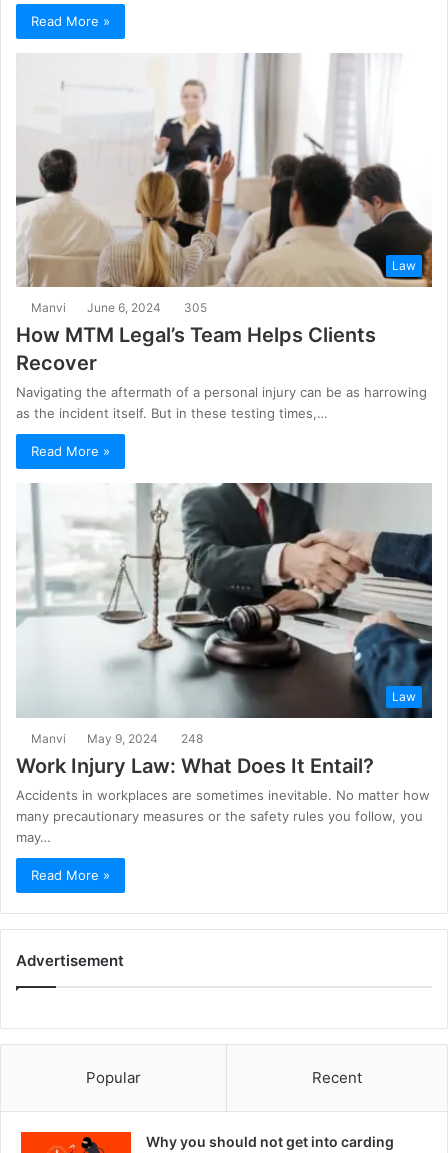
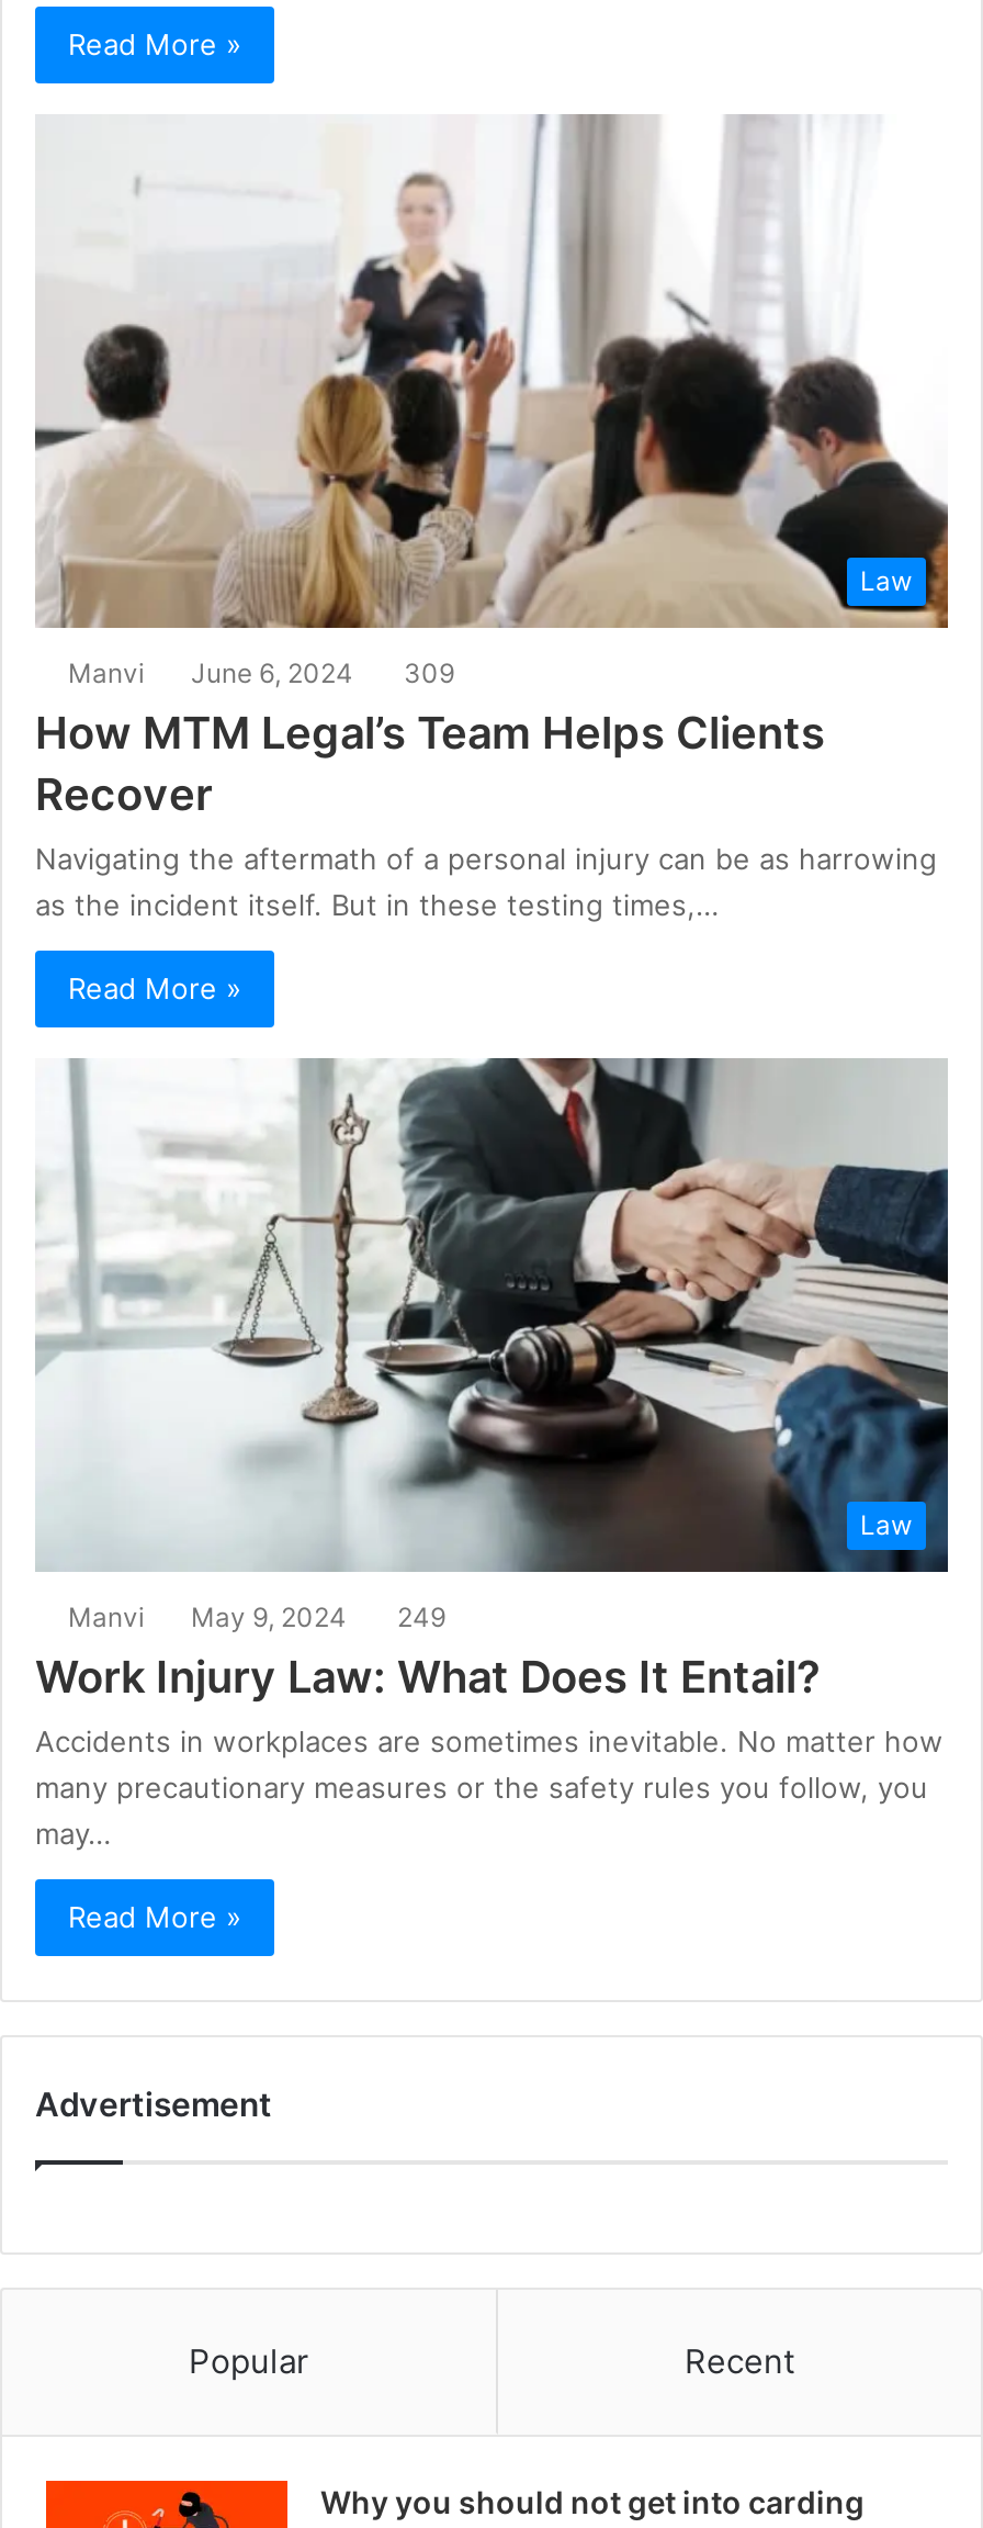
[31,300,207,315] Manvi June 6, 2024 305 -> [68,658,454,690] Manvi June 6, 2024 309
[31,731,203,746] Manvi May 9, 2024 248 -> [68,1602,445,1634] Manvi May 9, 2024 249

